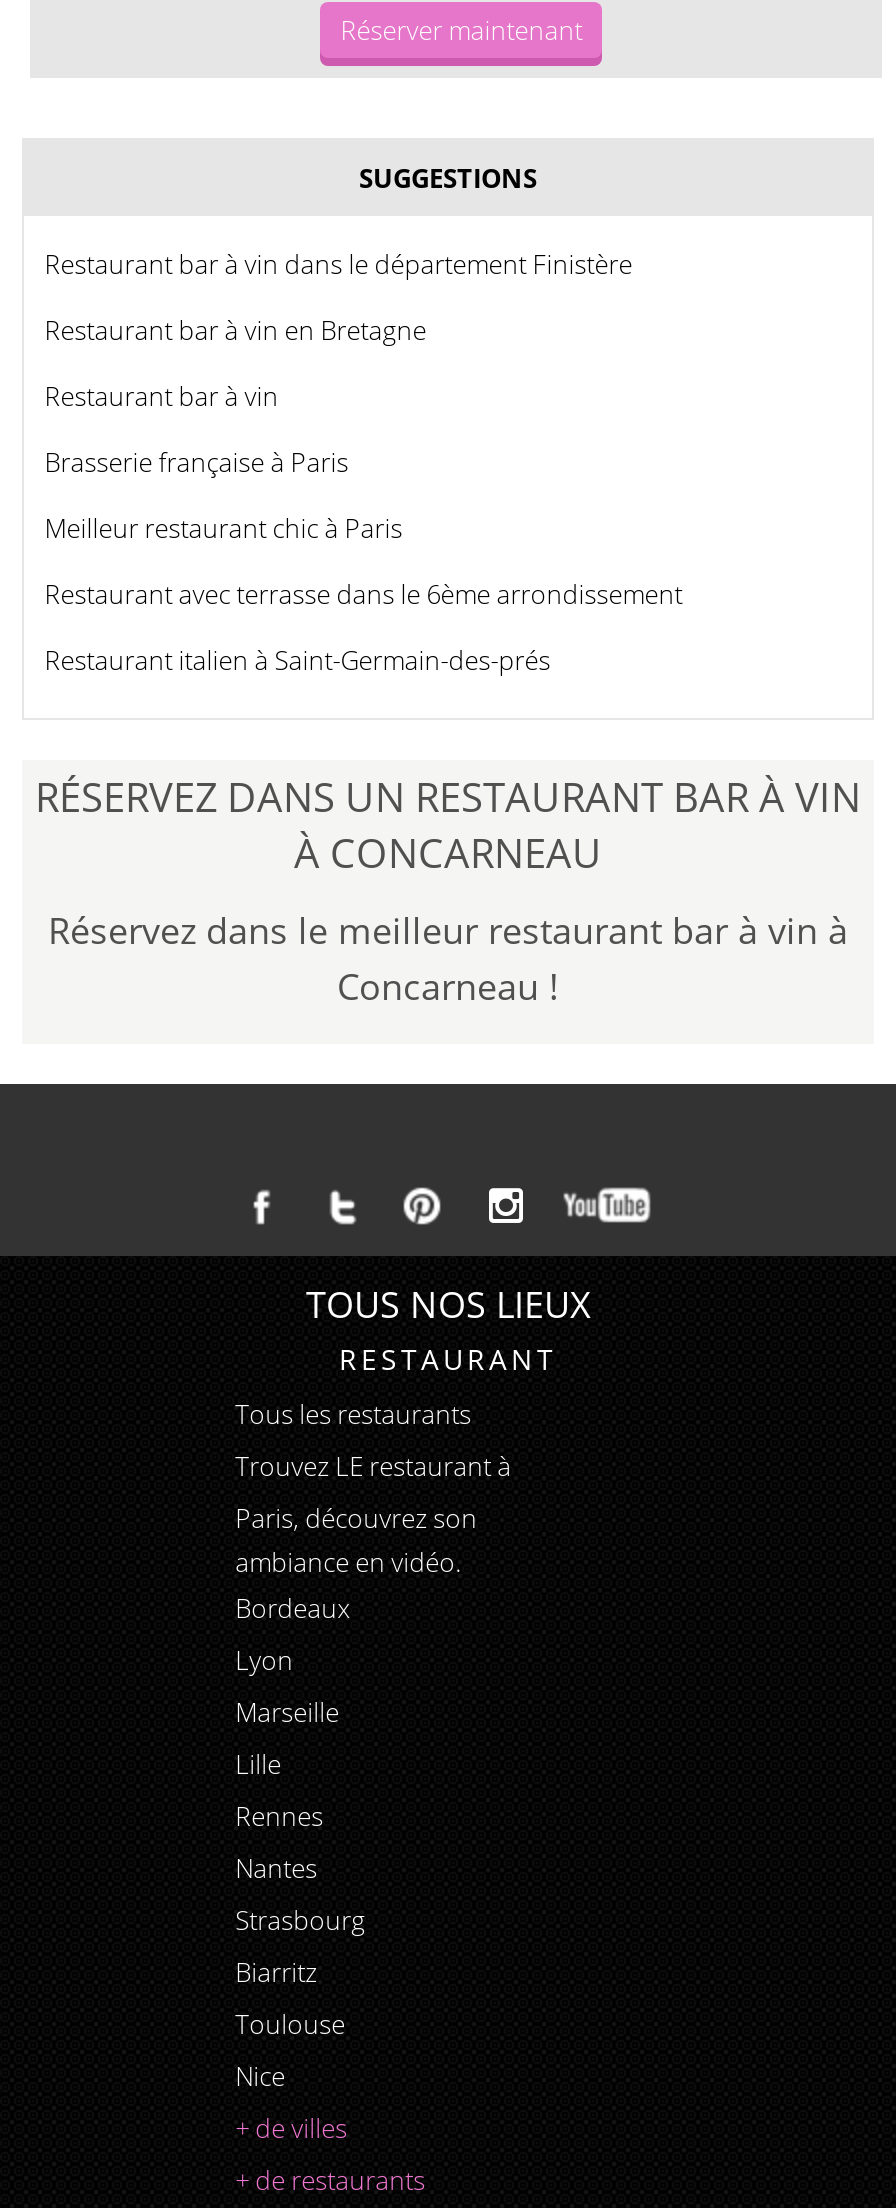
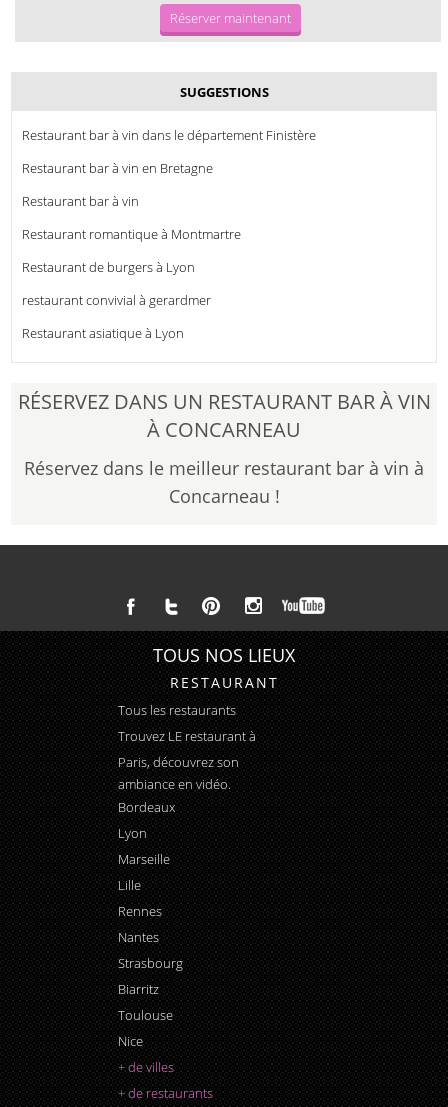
[44,445,348,481] Brasserie française à Paris -> [22,225,241,243] Restaurant romantique à Montmartre
[44,511,402,547] Meilleur restaurant chic à Paris -> [22,258,195,276] Restaurant de burgers à Lyon
[44,577,682,613] Restaurant avec terrasse dans le 6ème arrondissement -> [22,291,211,309] restaurant convivial à gerardmer
[44,643,550,679] Restaurant italien à Saint-Germain-des-prés -> [22,324,184,342] Restaurant asiatique à Lyon

